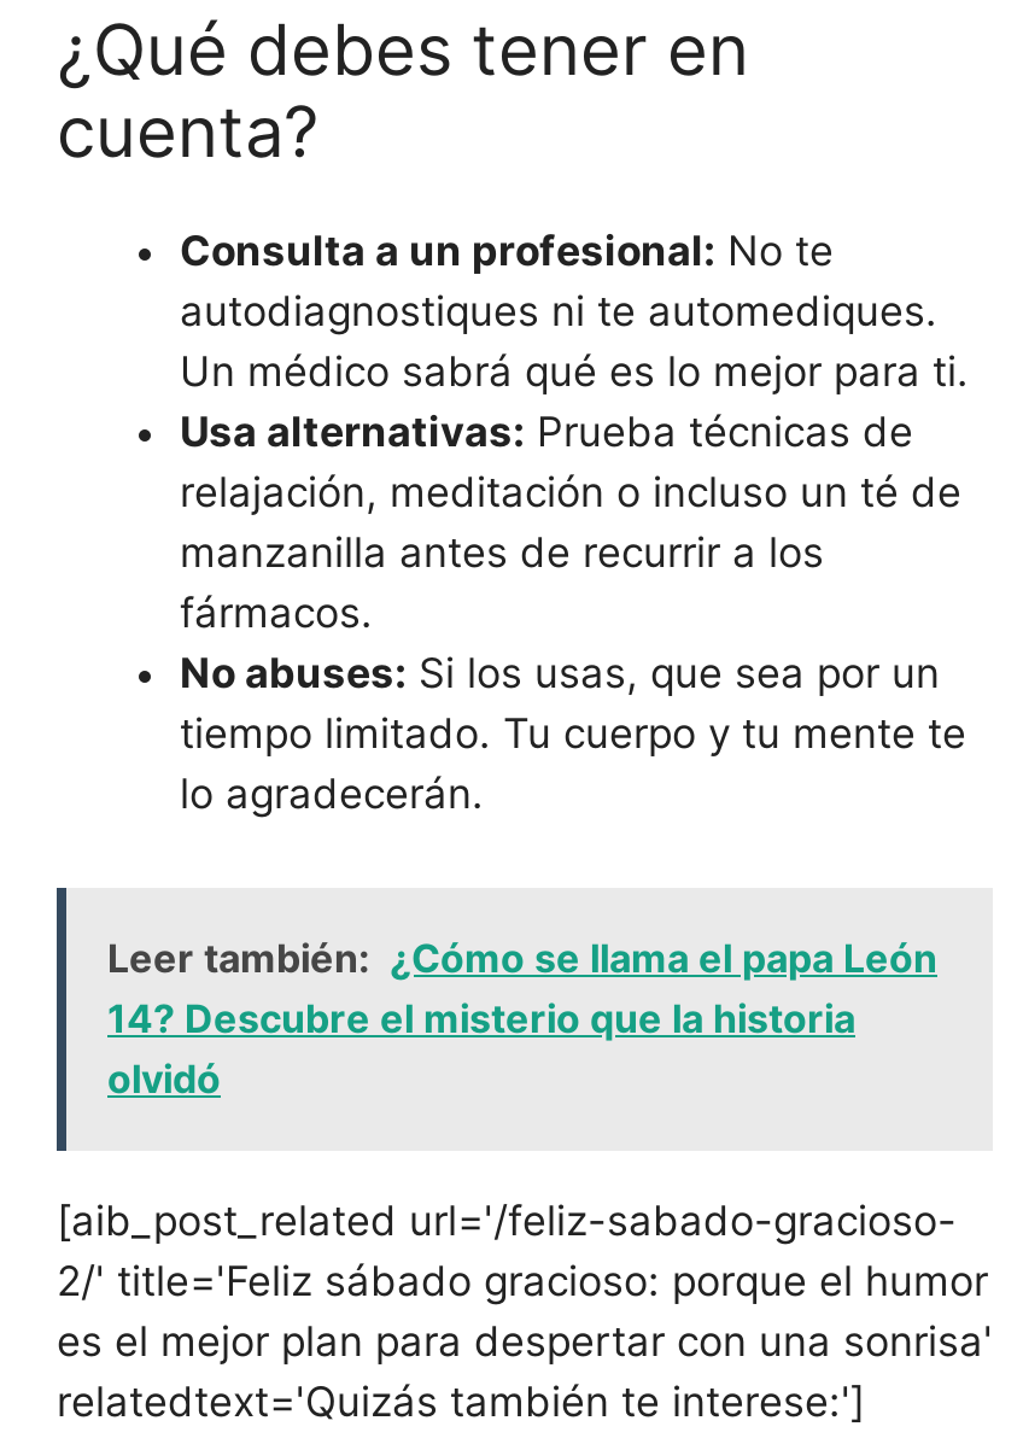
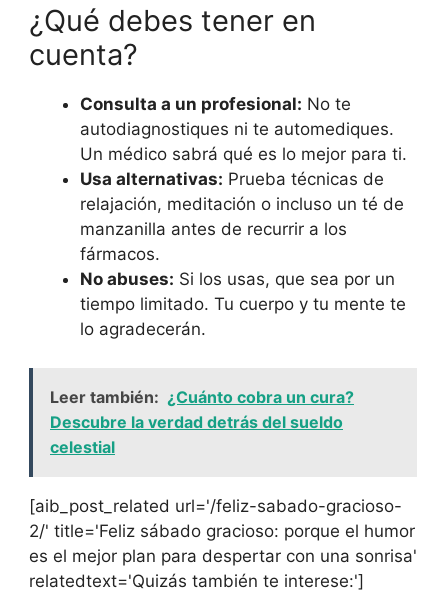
[107,933,937,1102] Leer también: ¿Cómo se llama el papa León | 14? Descubre el misterio que la historia | olvidó -> [50,387,354,457] Leer también: ¿Cuánto cobra un cura? | Descubre la verdad detrás del sueldo | celestial

